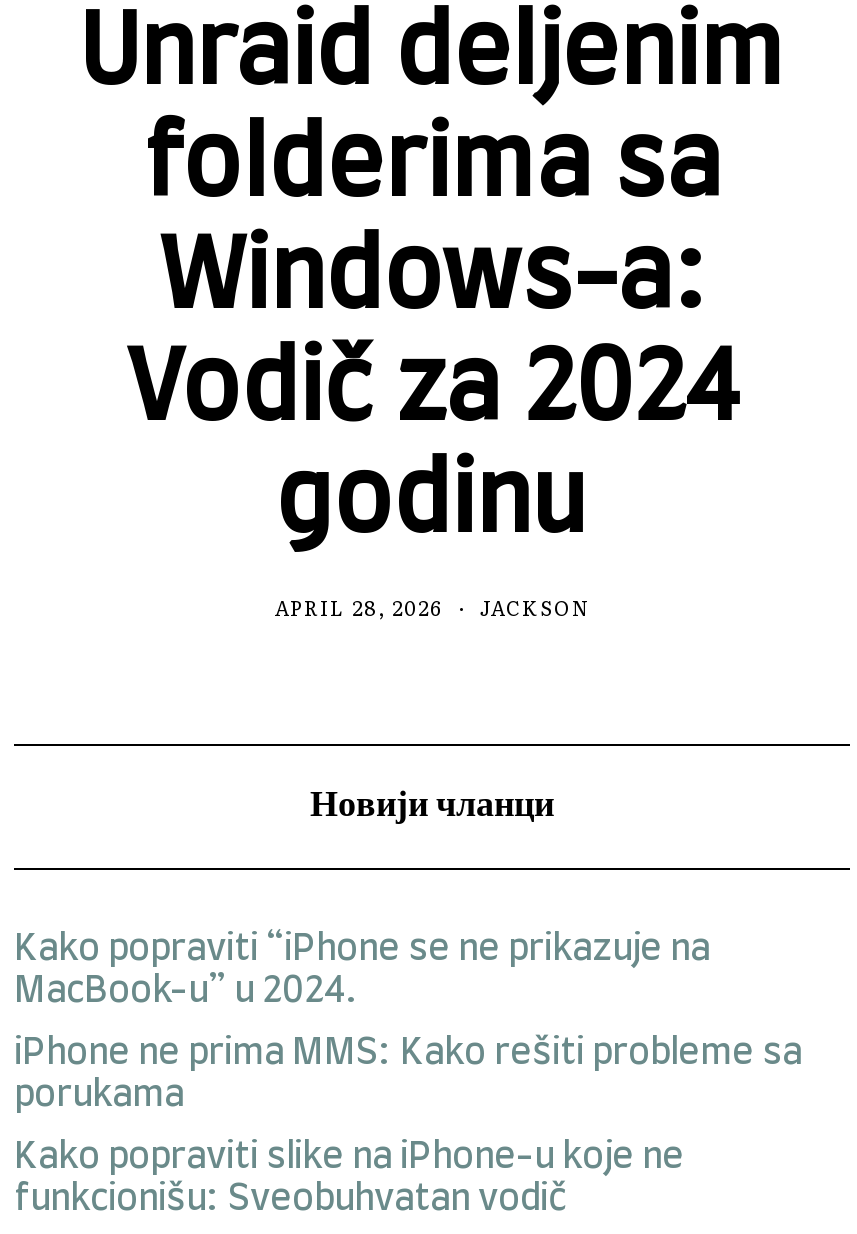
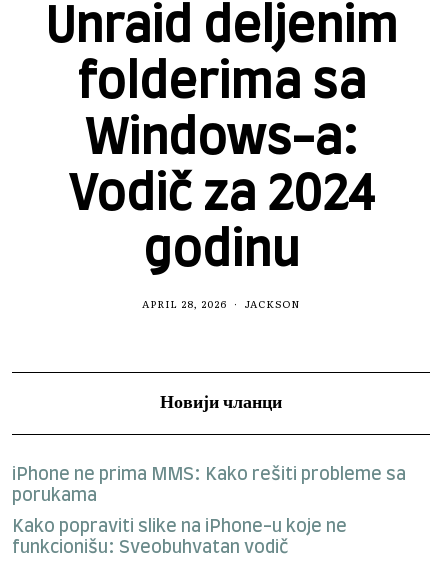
[14,933,710,1011] Kako popraviti “iPhone se ne prikazuje na | MacBook-u” u 2024. -> none

